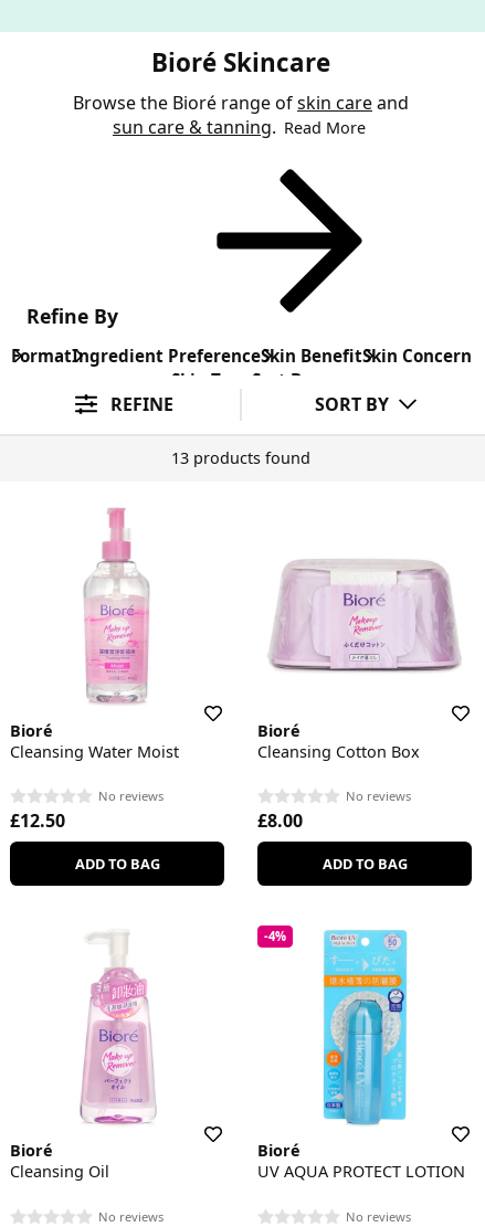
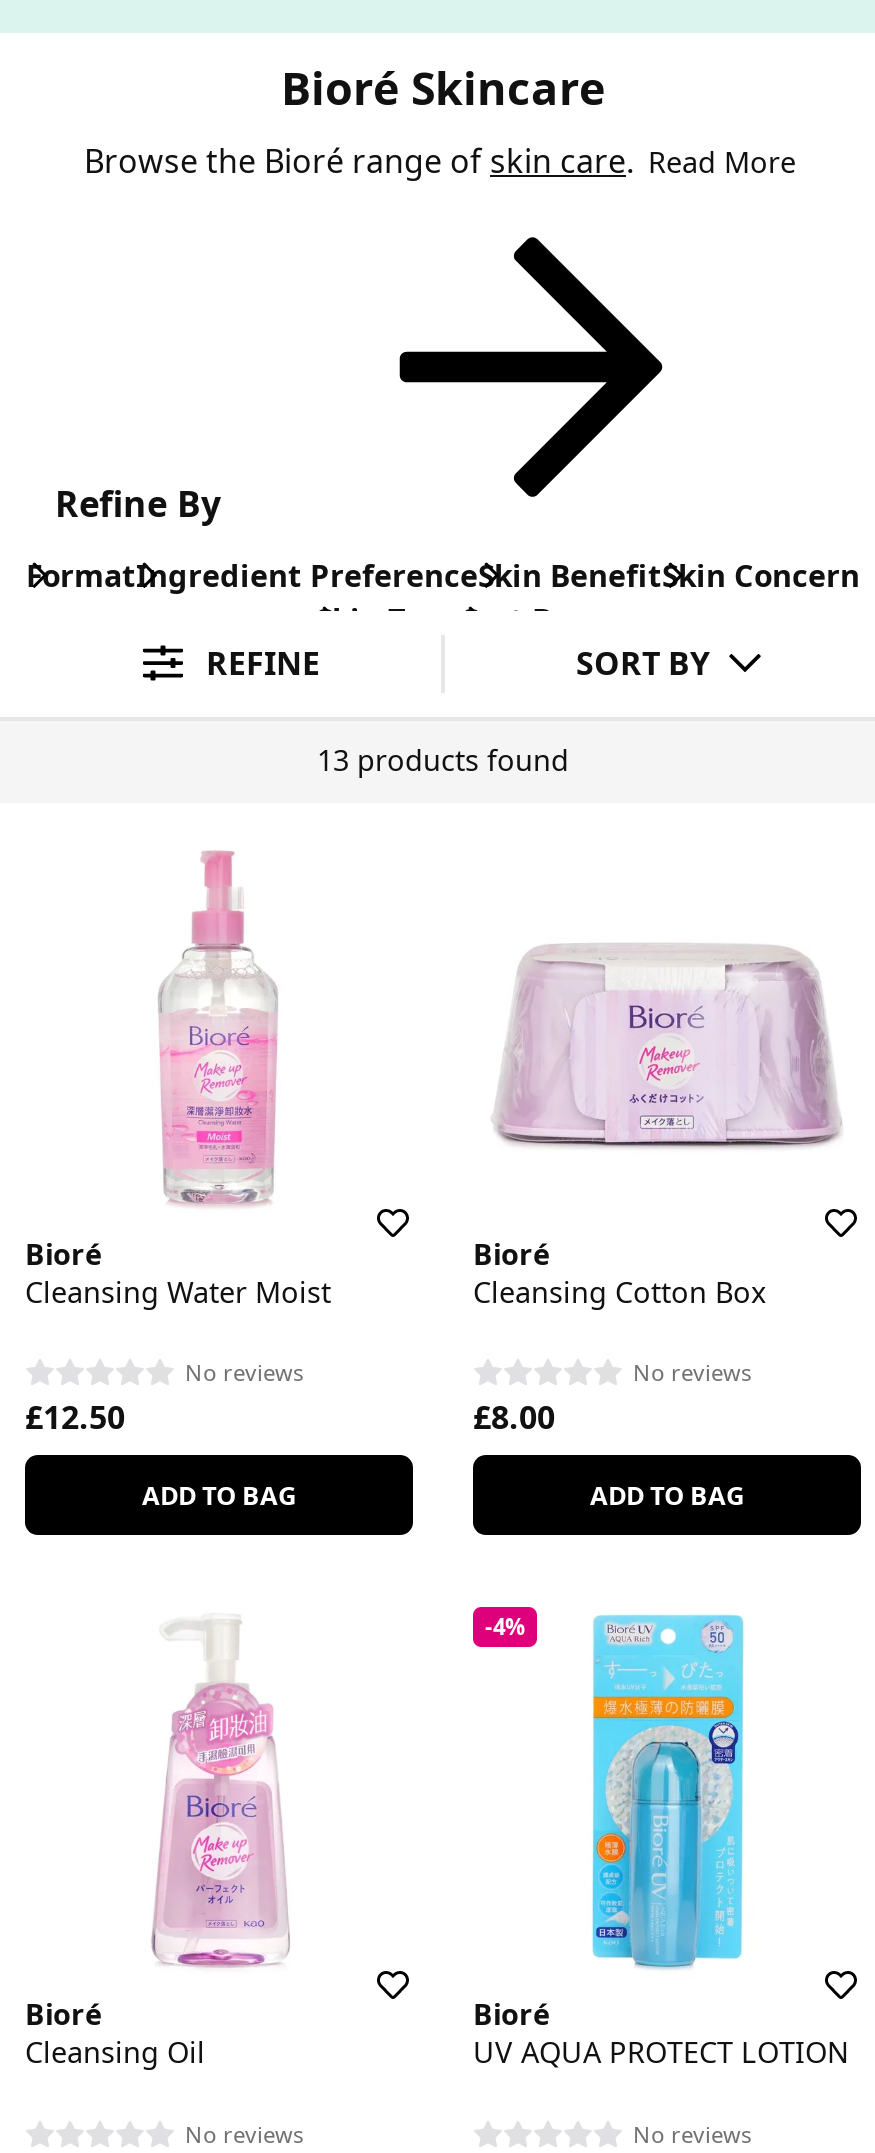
[73,90,409,139] Browse the Bioré range of skin care and | sun care & tanning. Read More -> [84,139,796,183] Browse the Bioré range of skin care. Read More

